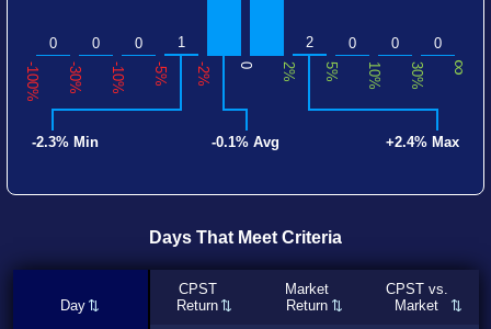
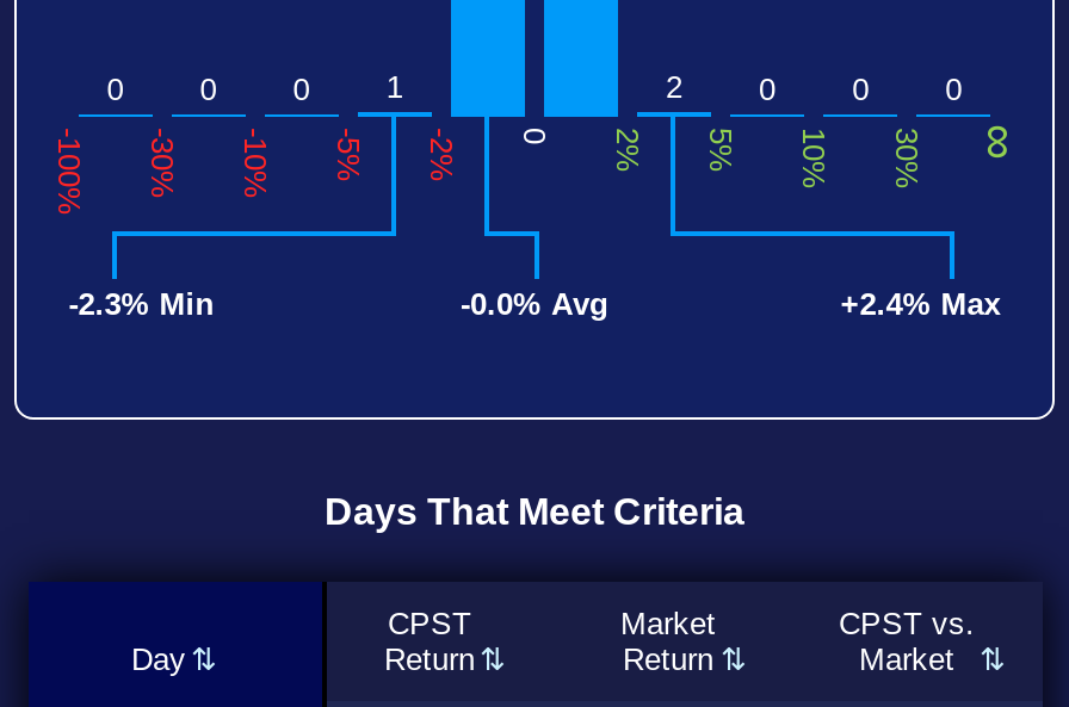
[212,134,279,151] -0.1% Avg -> [461,287,608,323] -0.0% Avg

